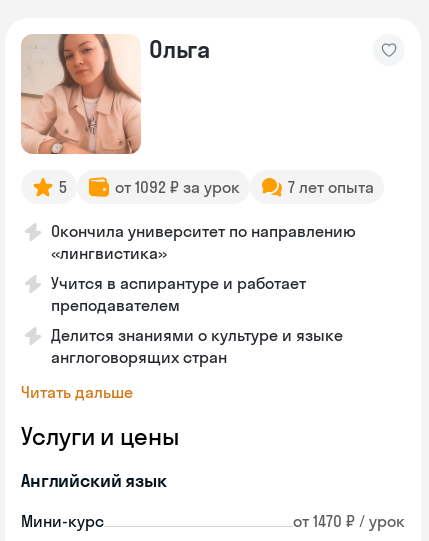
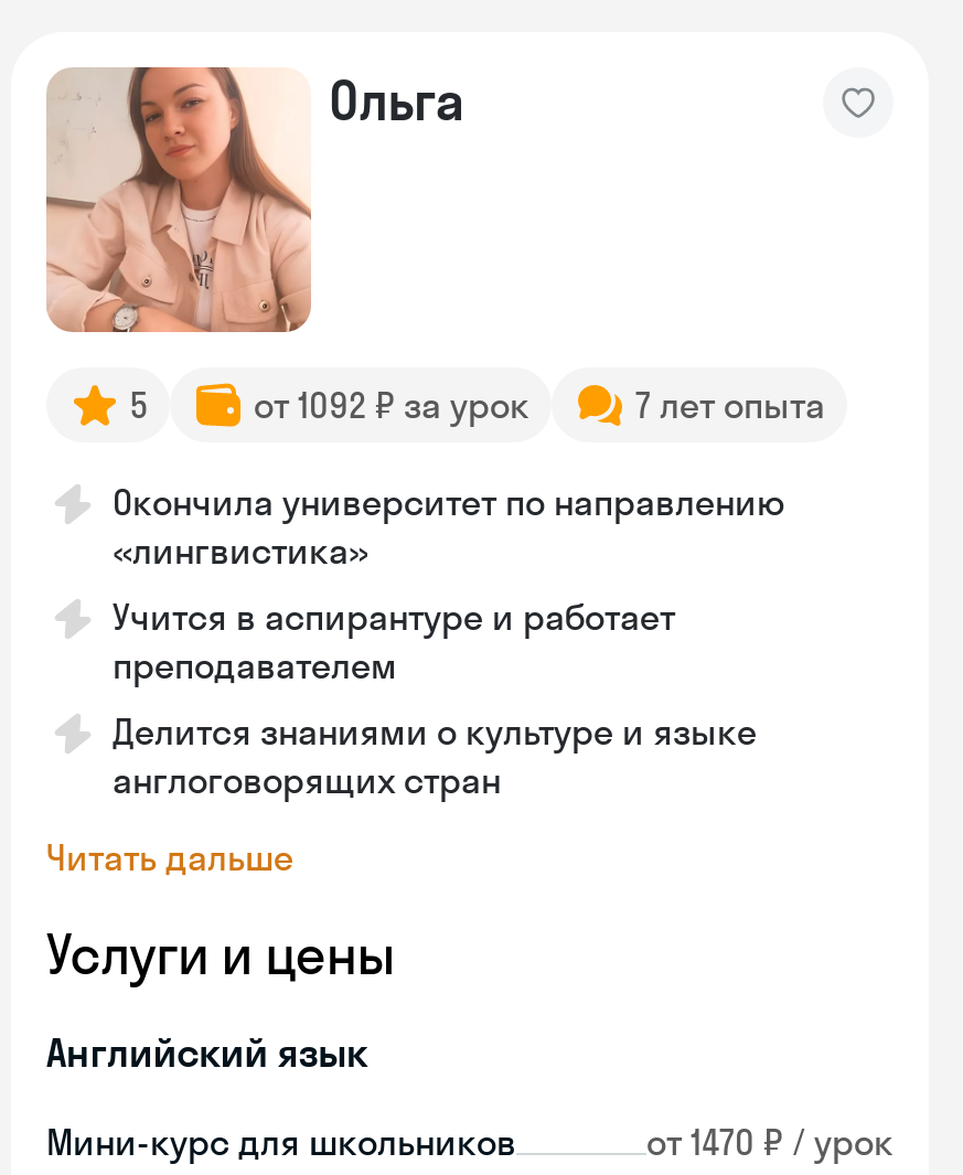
[21,511,104,531] Мини-курс -> [46,1120,516,1164] Мини-курс для школьников

